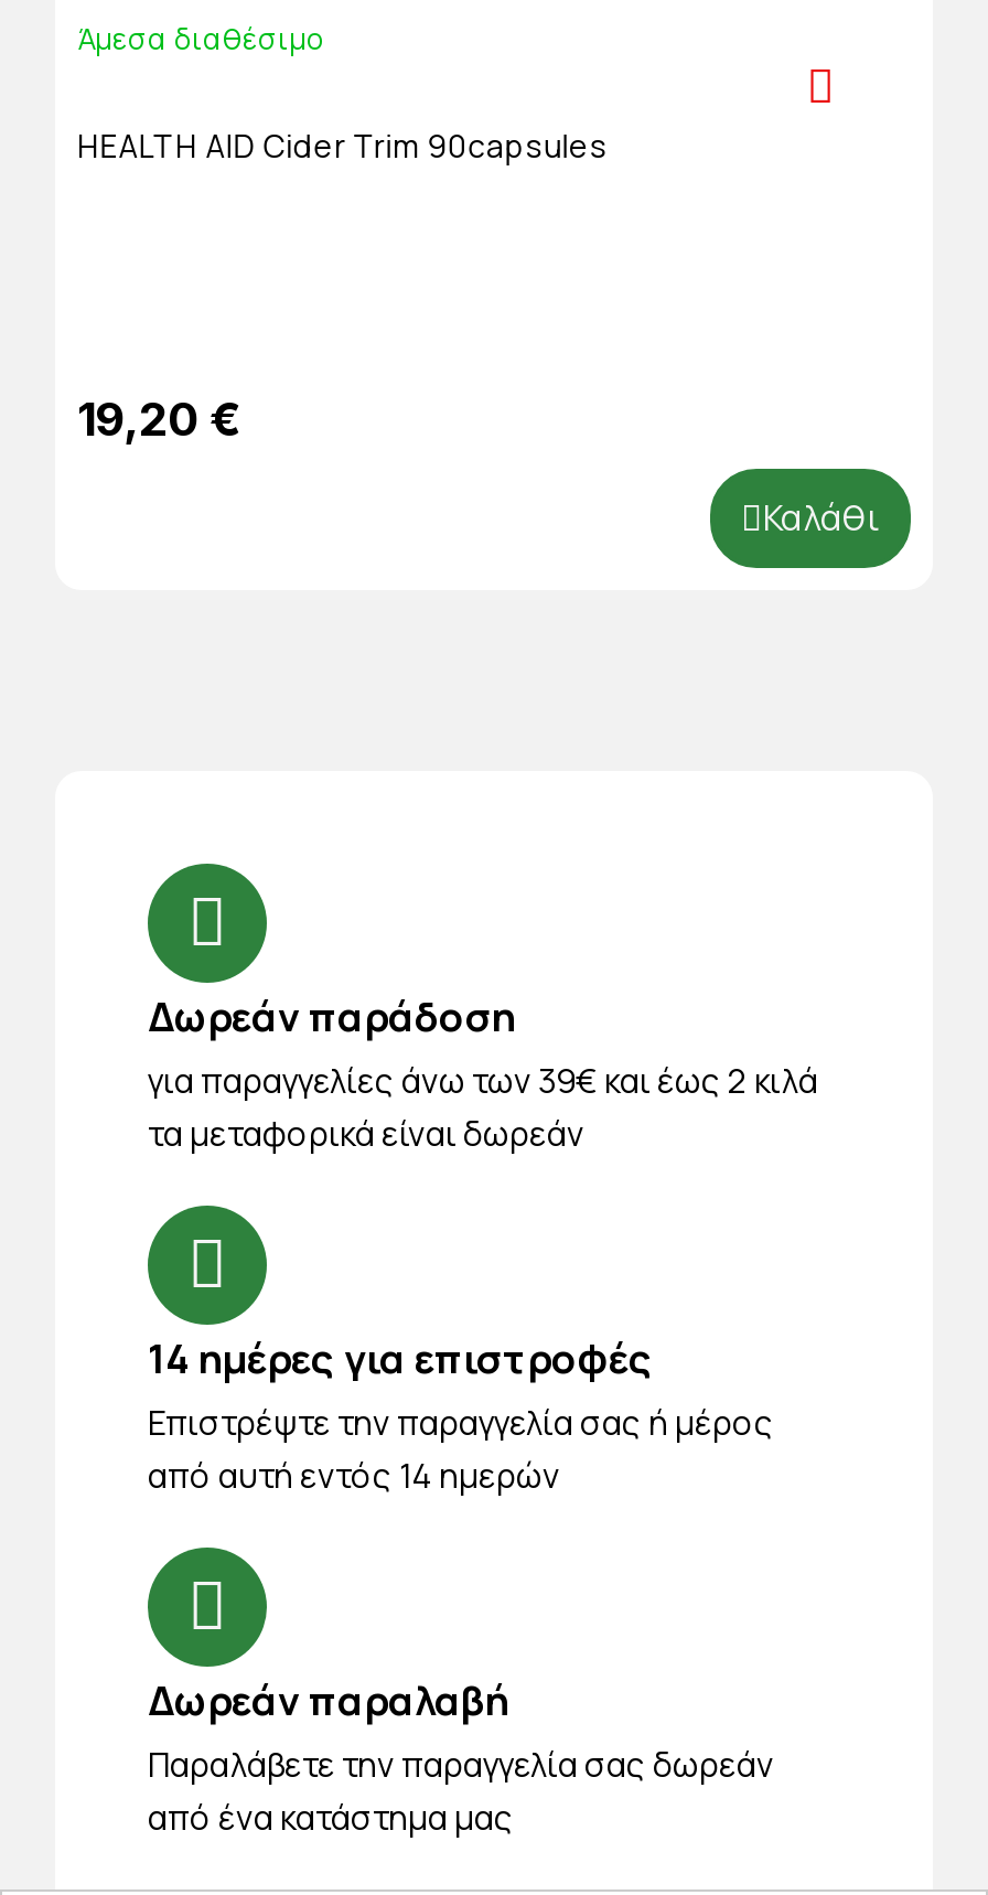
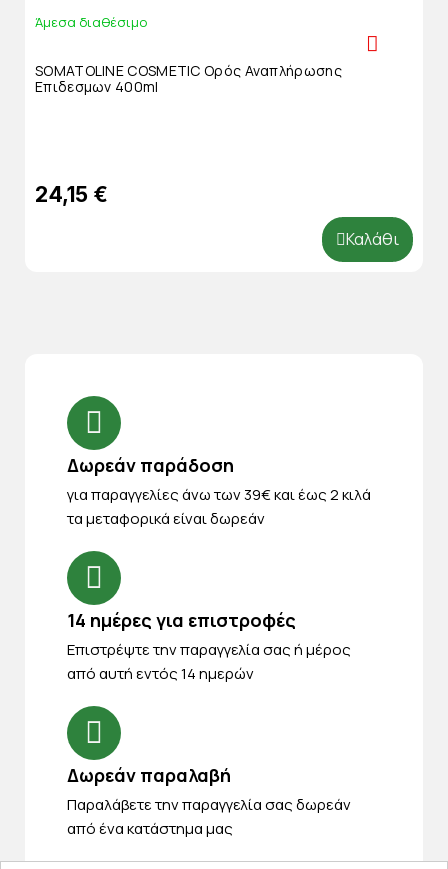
[77,124,608,166] HEALTH AID Cider Trim 90capsules -> [35,61,342,96] SOMATOLINE COSMETIC Ορός Αναπλήρωσης | Επιδεσμων 400ml
[77,391,243,446] 19,20 € -> [35,182,108,207] 24,15 €

